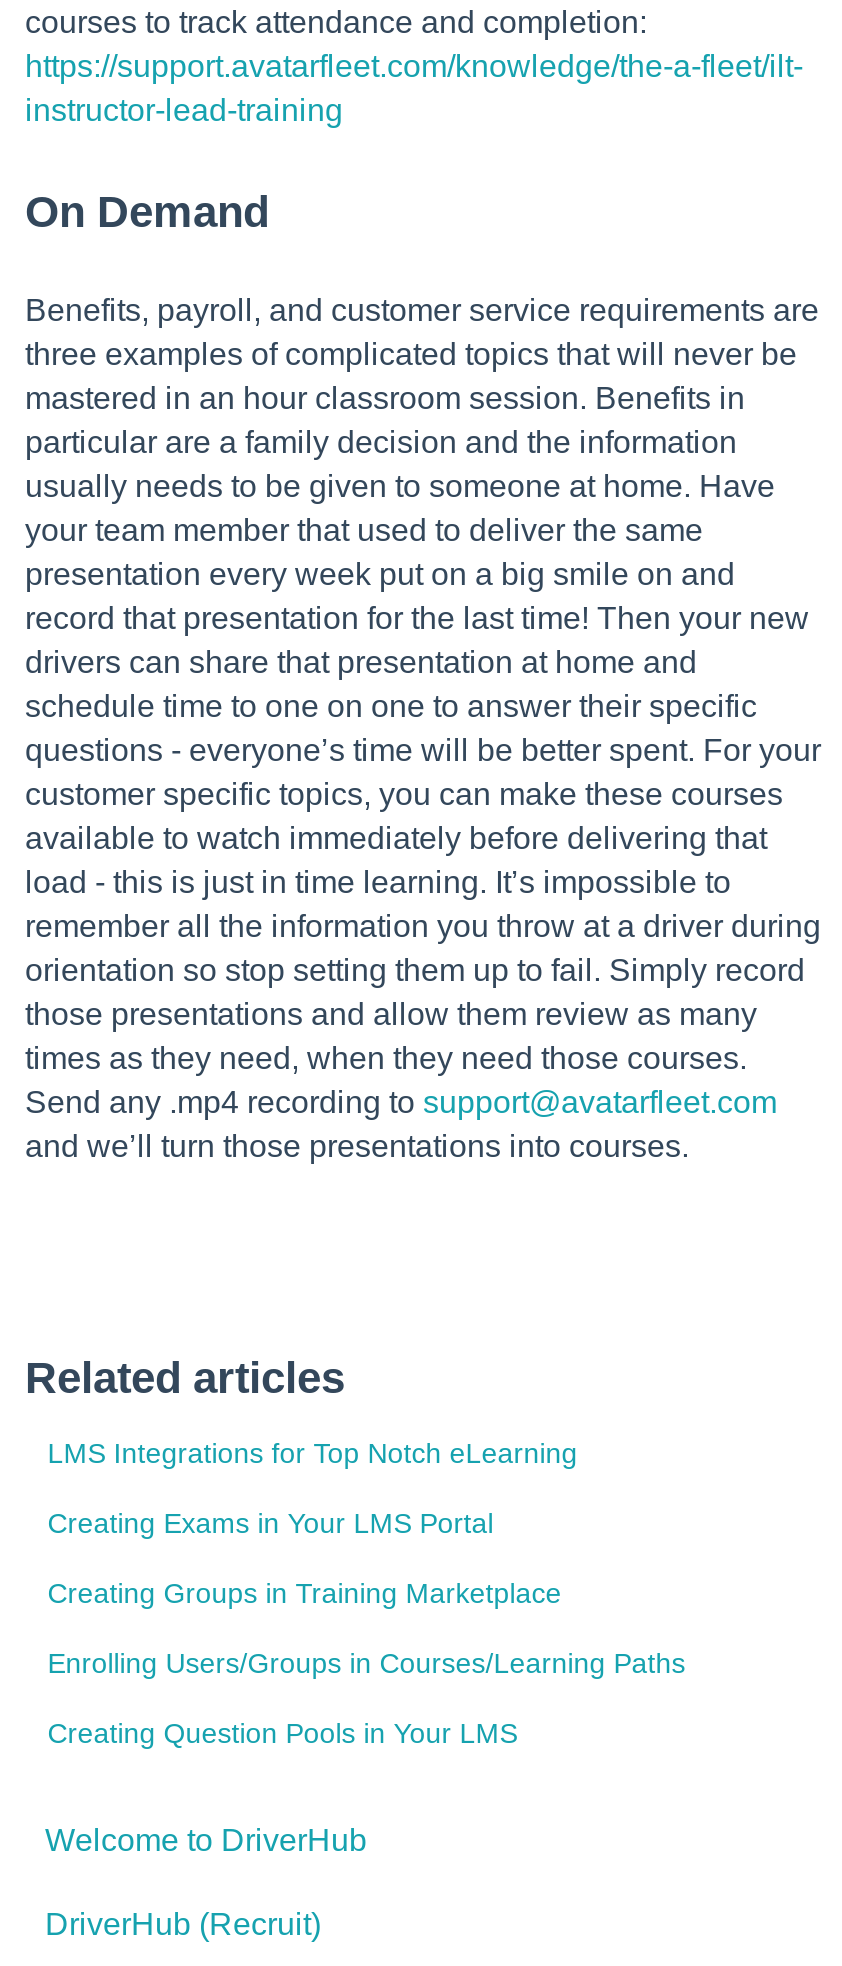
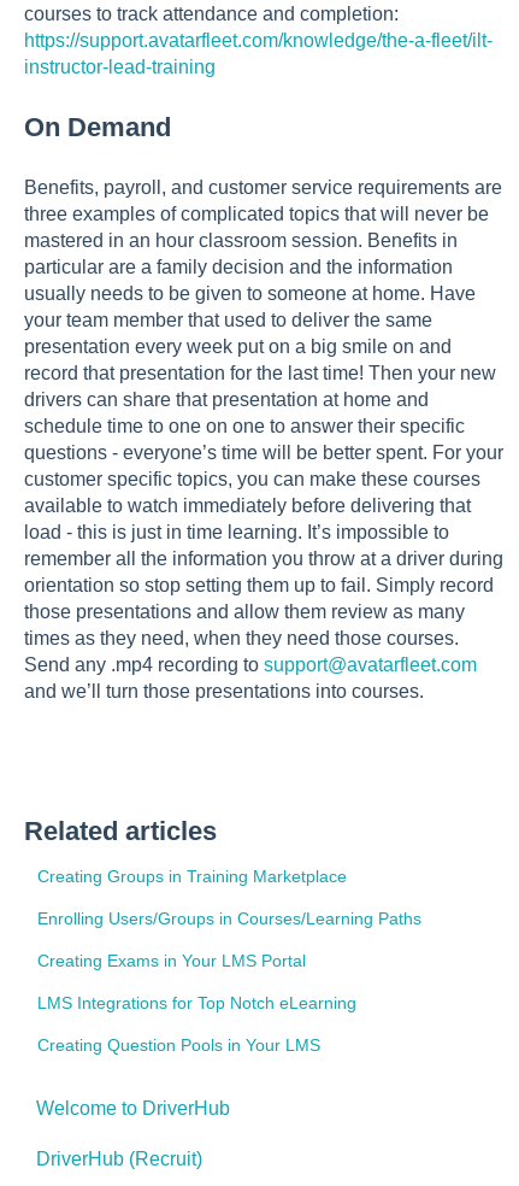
moved [47,1438,577,1540] -> [38,951,357,1012]: Creating Exams in Your LMS Portal | LMS Integrations for Top Notch eLearning
moved [47,1578,685,1680] -> [38,866,422,928]: Creating Groups in Training Marketplace | Enrolling Users/Groups in Courses/Learning Paths

